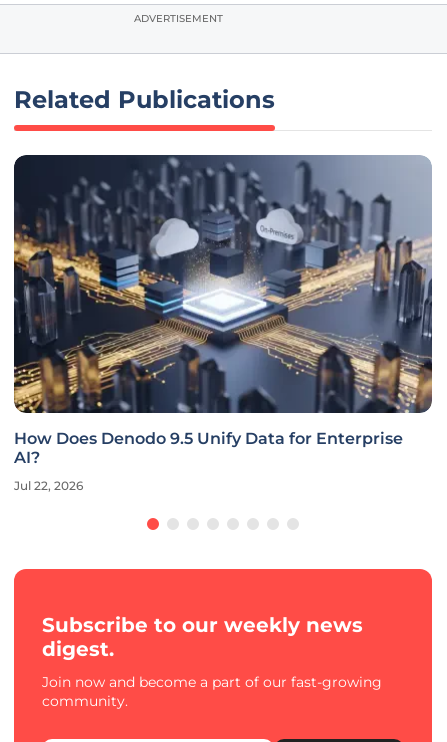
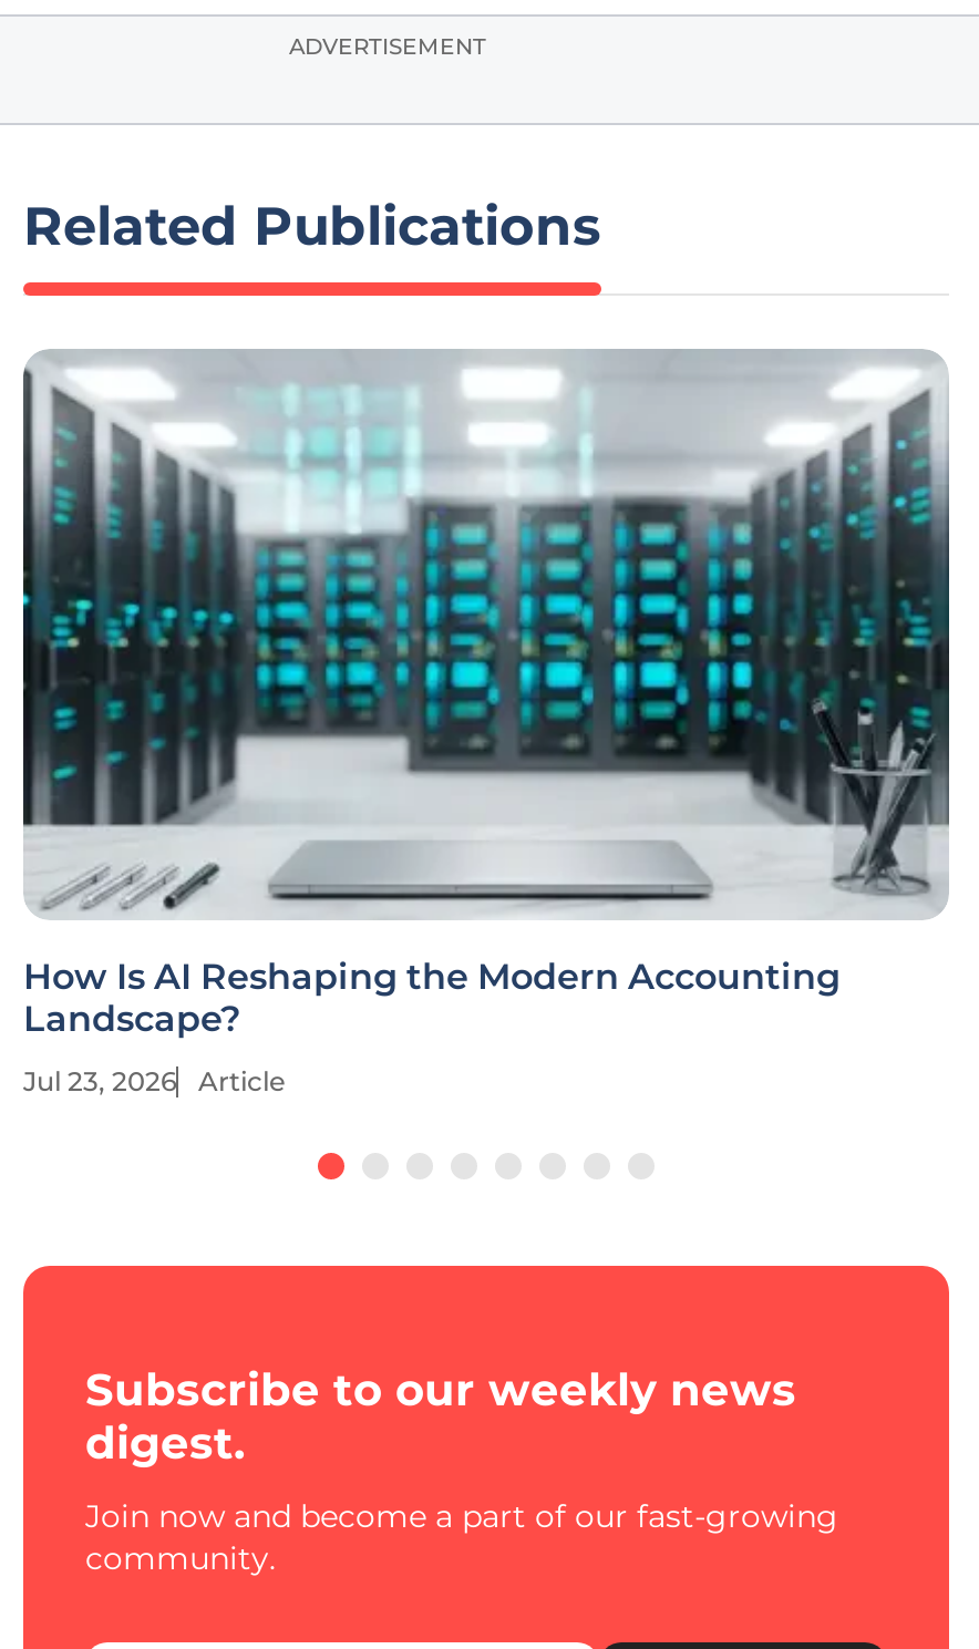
[13,155,433,467] [image] | How Does Denodo 9.5 Unify Data for Enterprise | AI? -> [21,351,949,1041] [image] | How Is AI Reshaping the Modern Accounting | Landscape?
[14,478,83,493] Jul 22, 2026 -> [23,1065,285,1099] Jul 23, 2026 | Article

